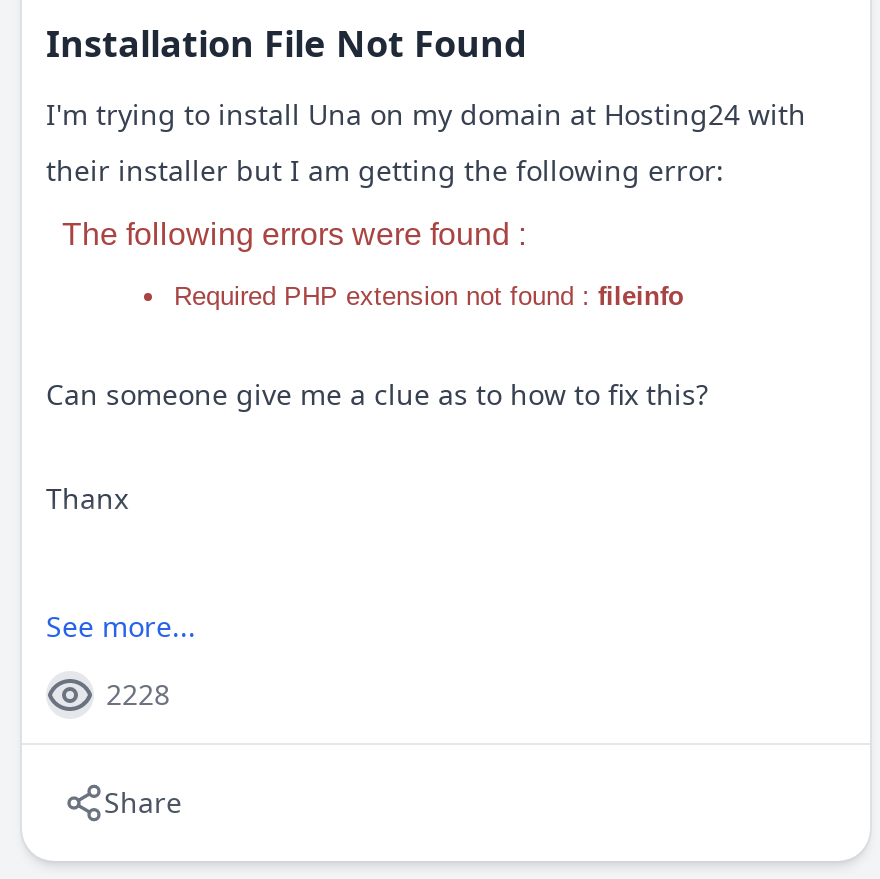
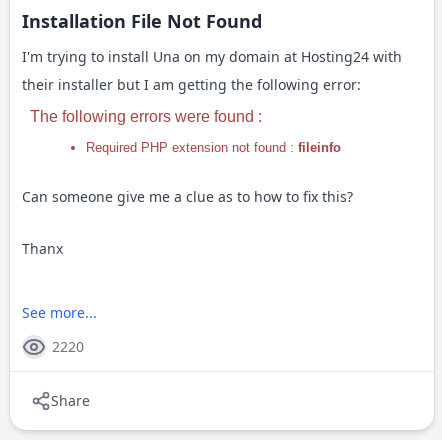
[106,675,170,713] 2228 -> [52,337,84,356] 2220

